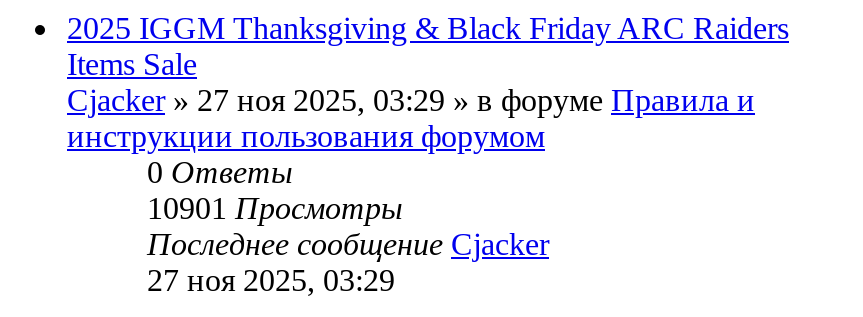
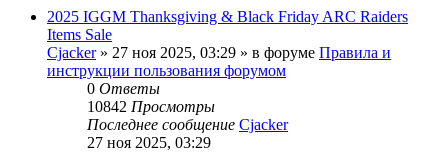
[147,192,403,226] 10901 Просмотры -> [87,98,215,115] 10842 Просмотры

